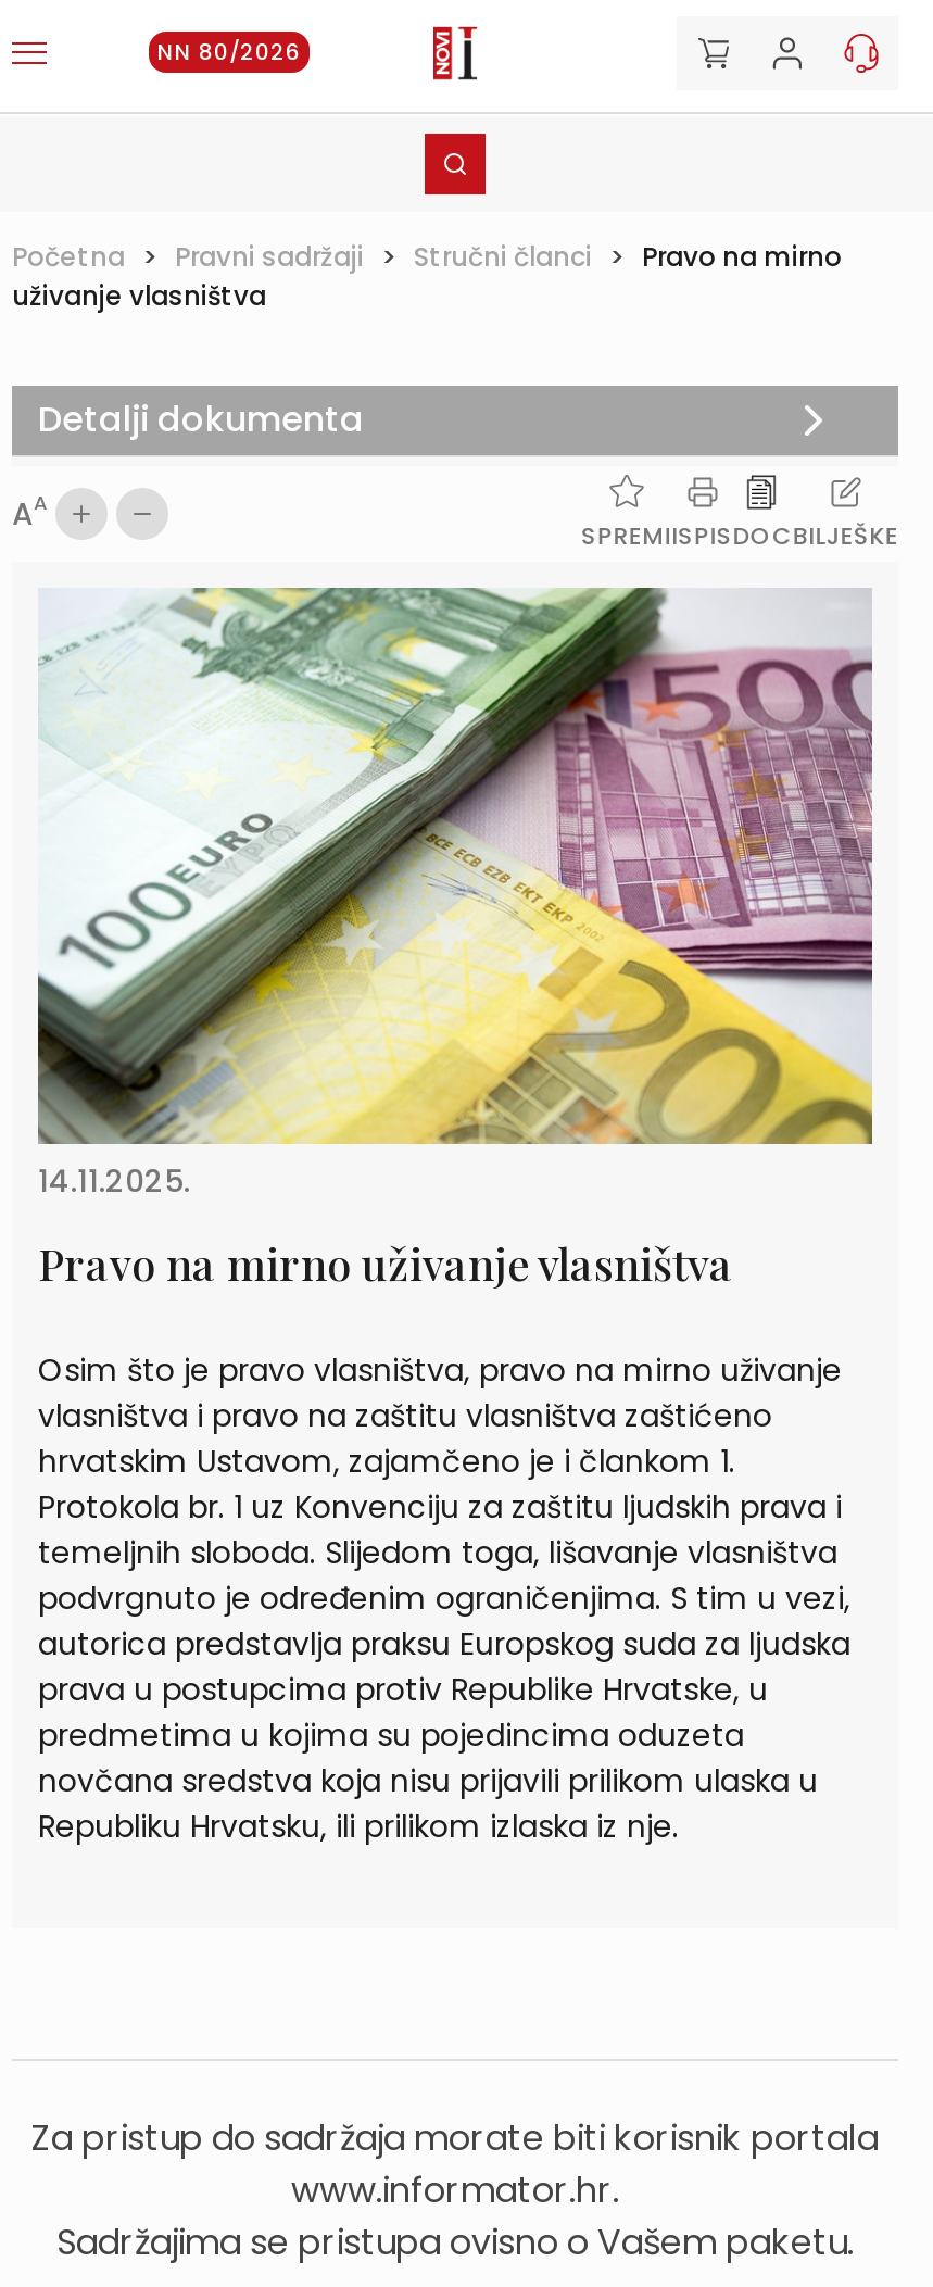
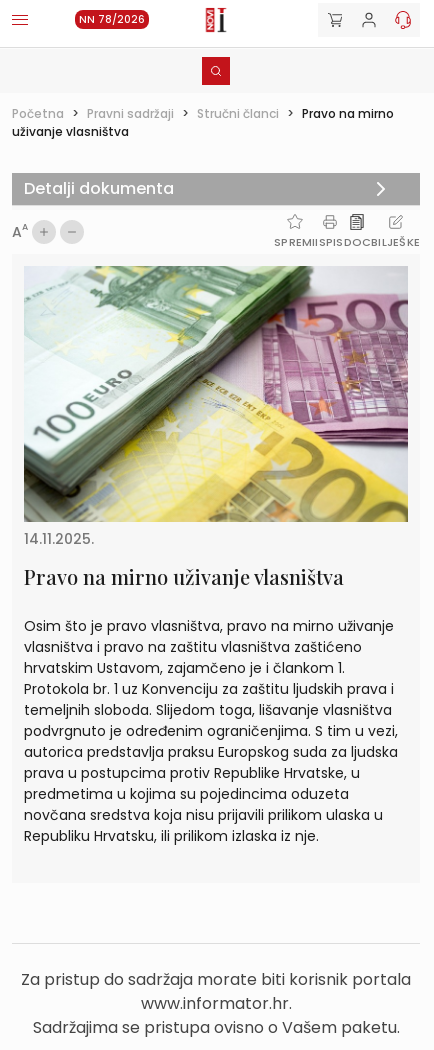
[157,36,301,68] NN 80/2026 -> [79,12,145,27] NN 78/2026

